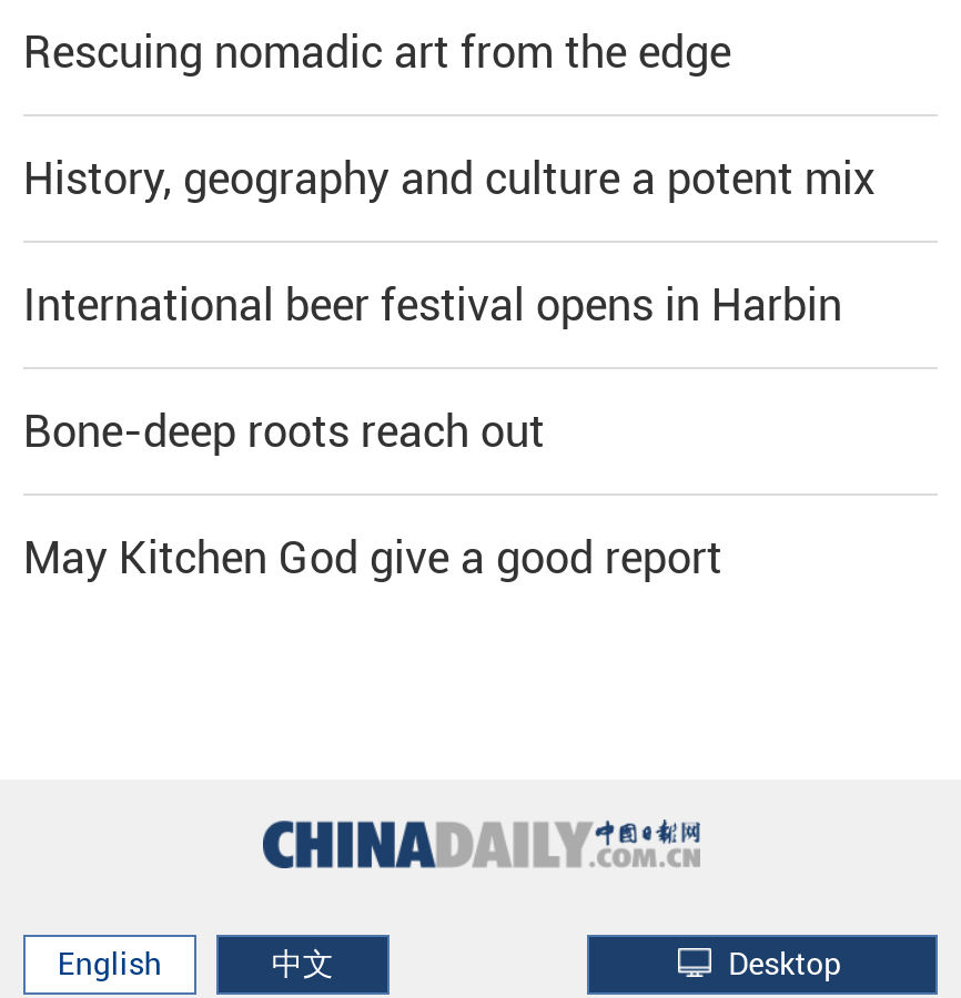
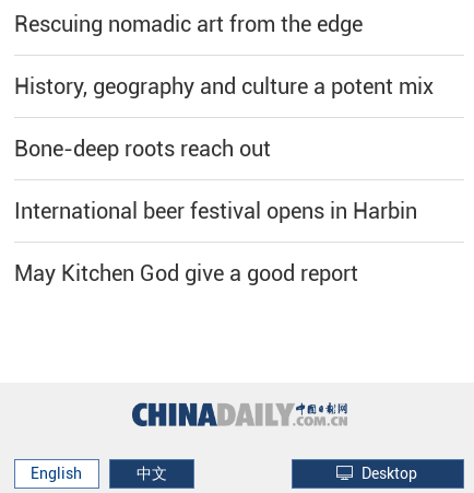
moved [23,279,842,332] -> [14,198,417,224]: International beer festival opens in Harbin
moved [23,405,545,458] -> [14,136,271,162]: Bone-deep roots reach out

